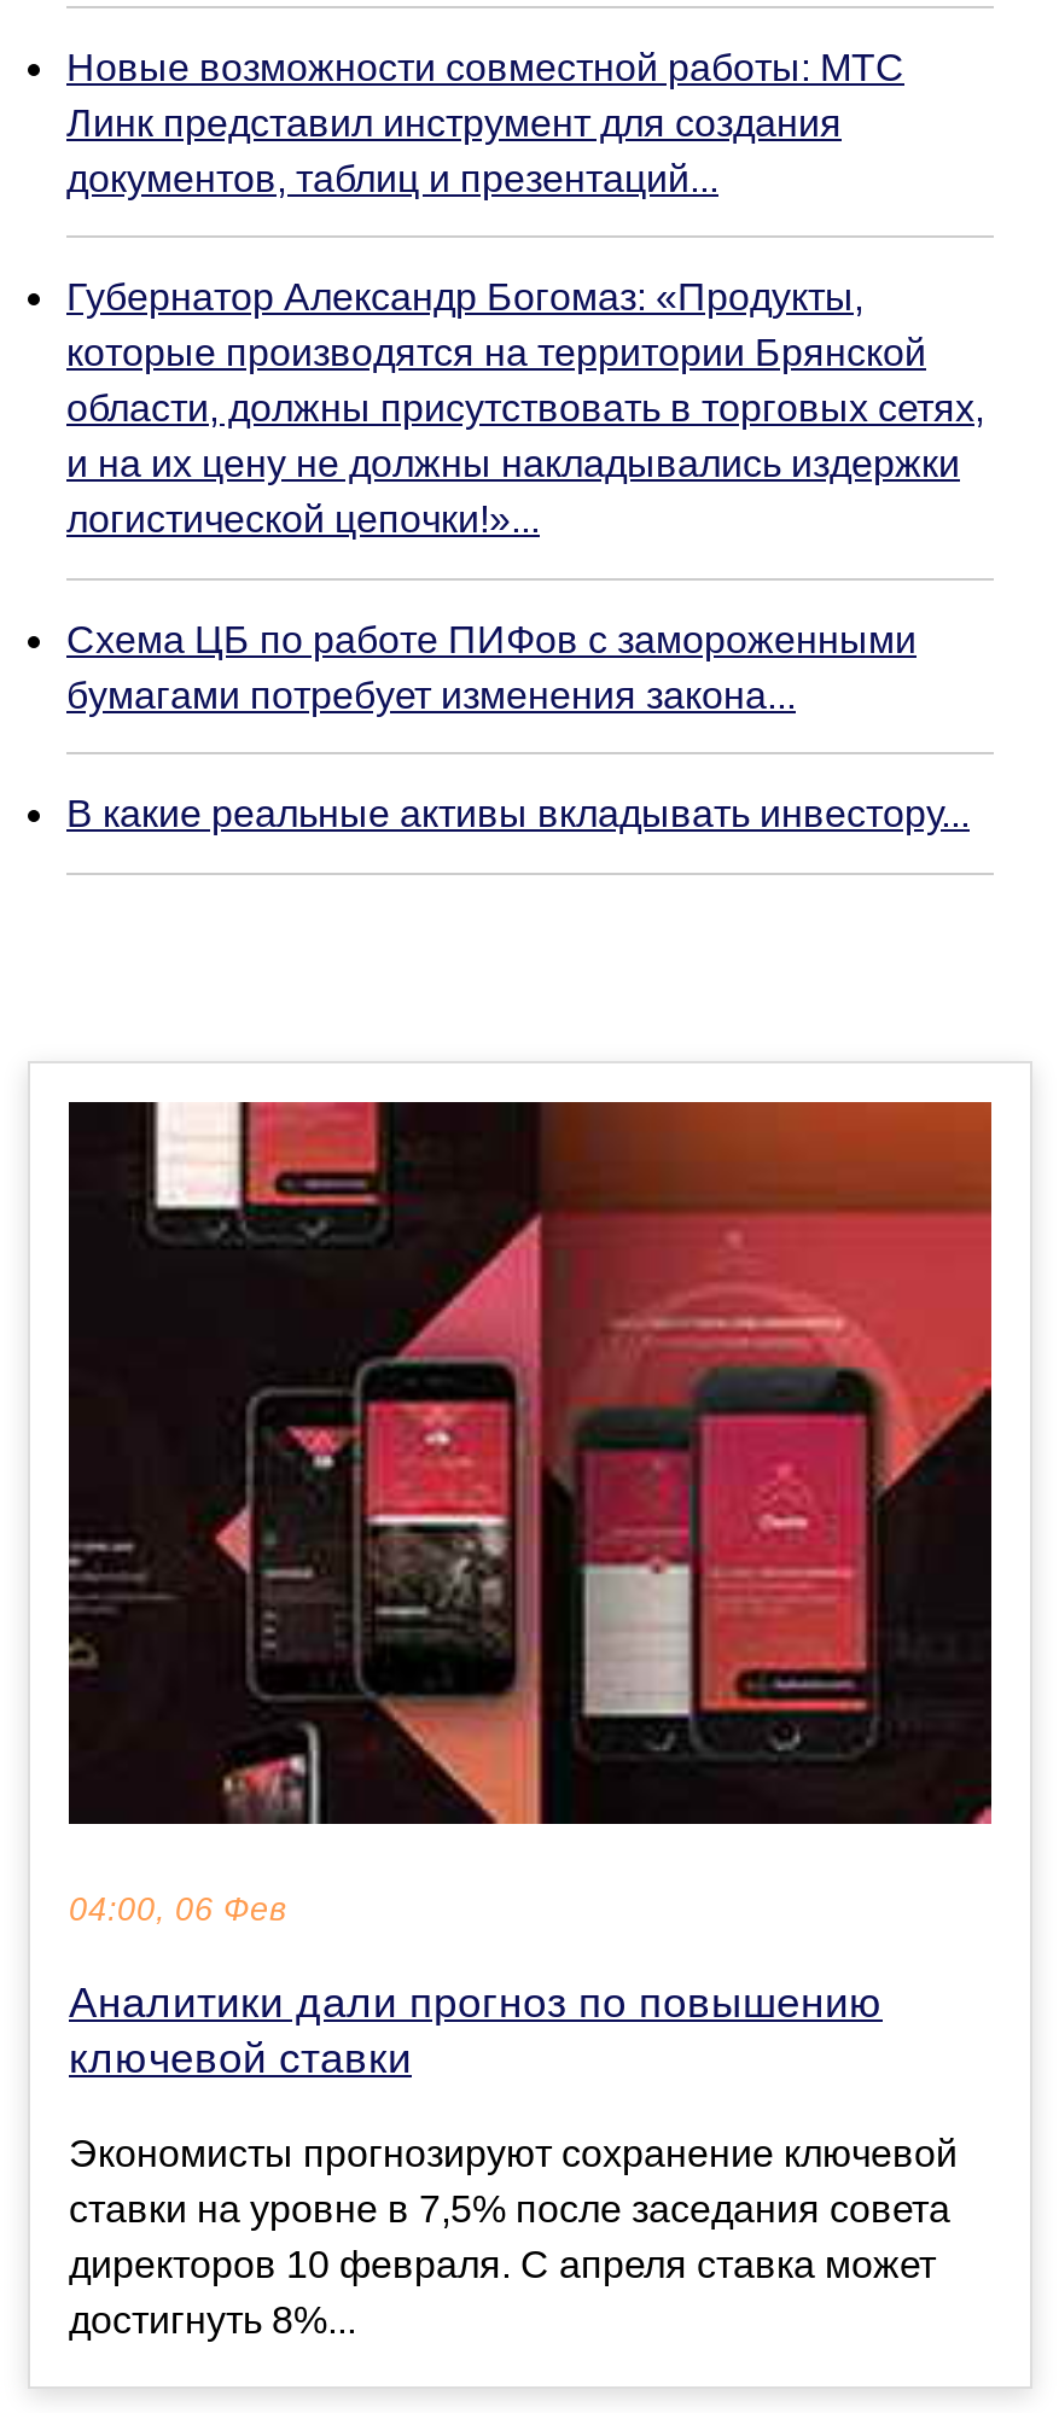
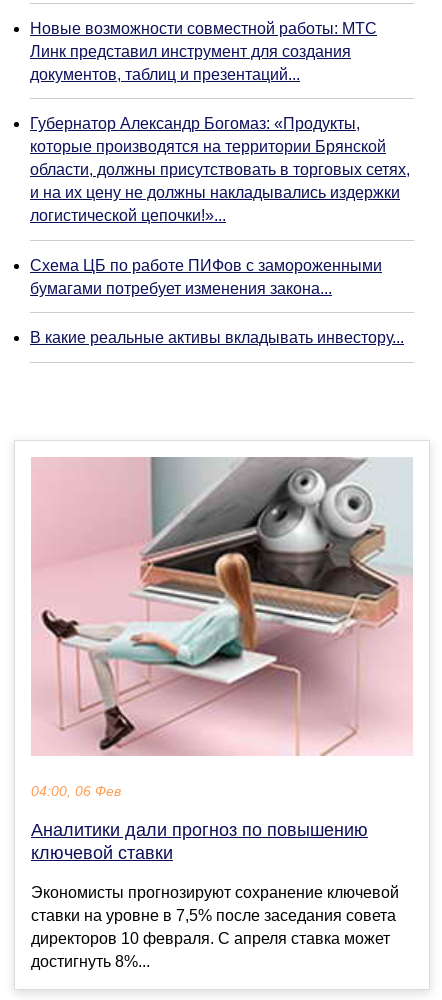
[66,1100,994,1826] [image] -> [31,457,413,756] [image]

